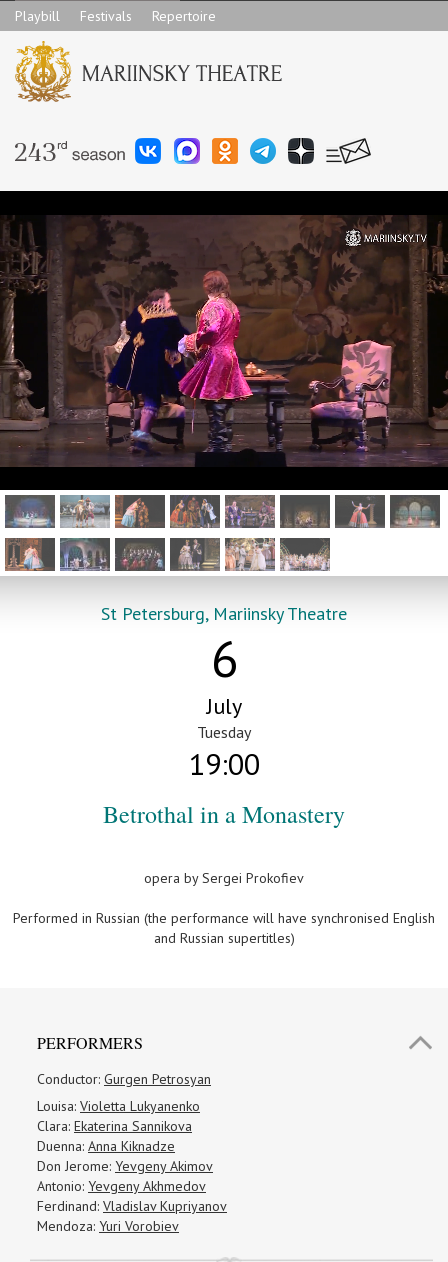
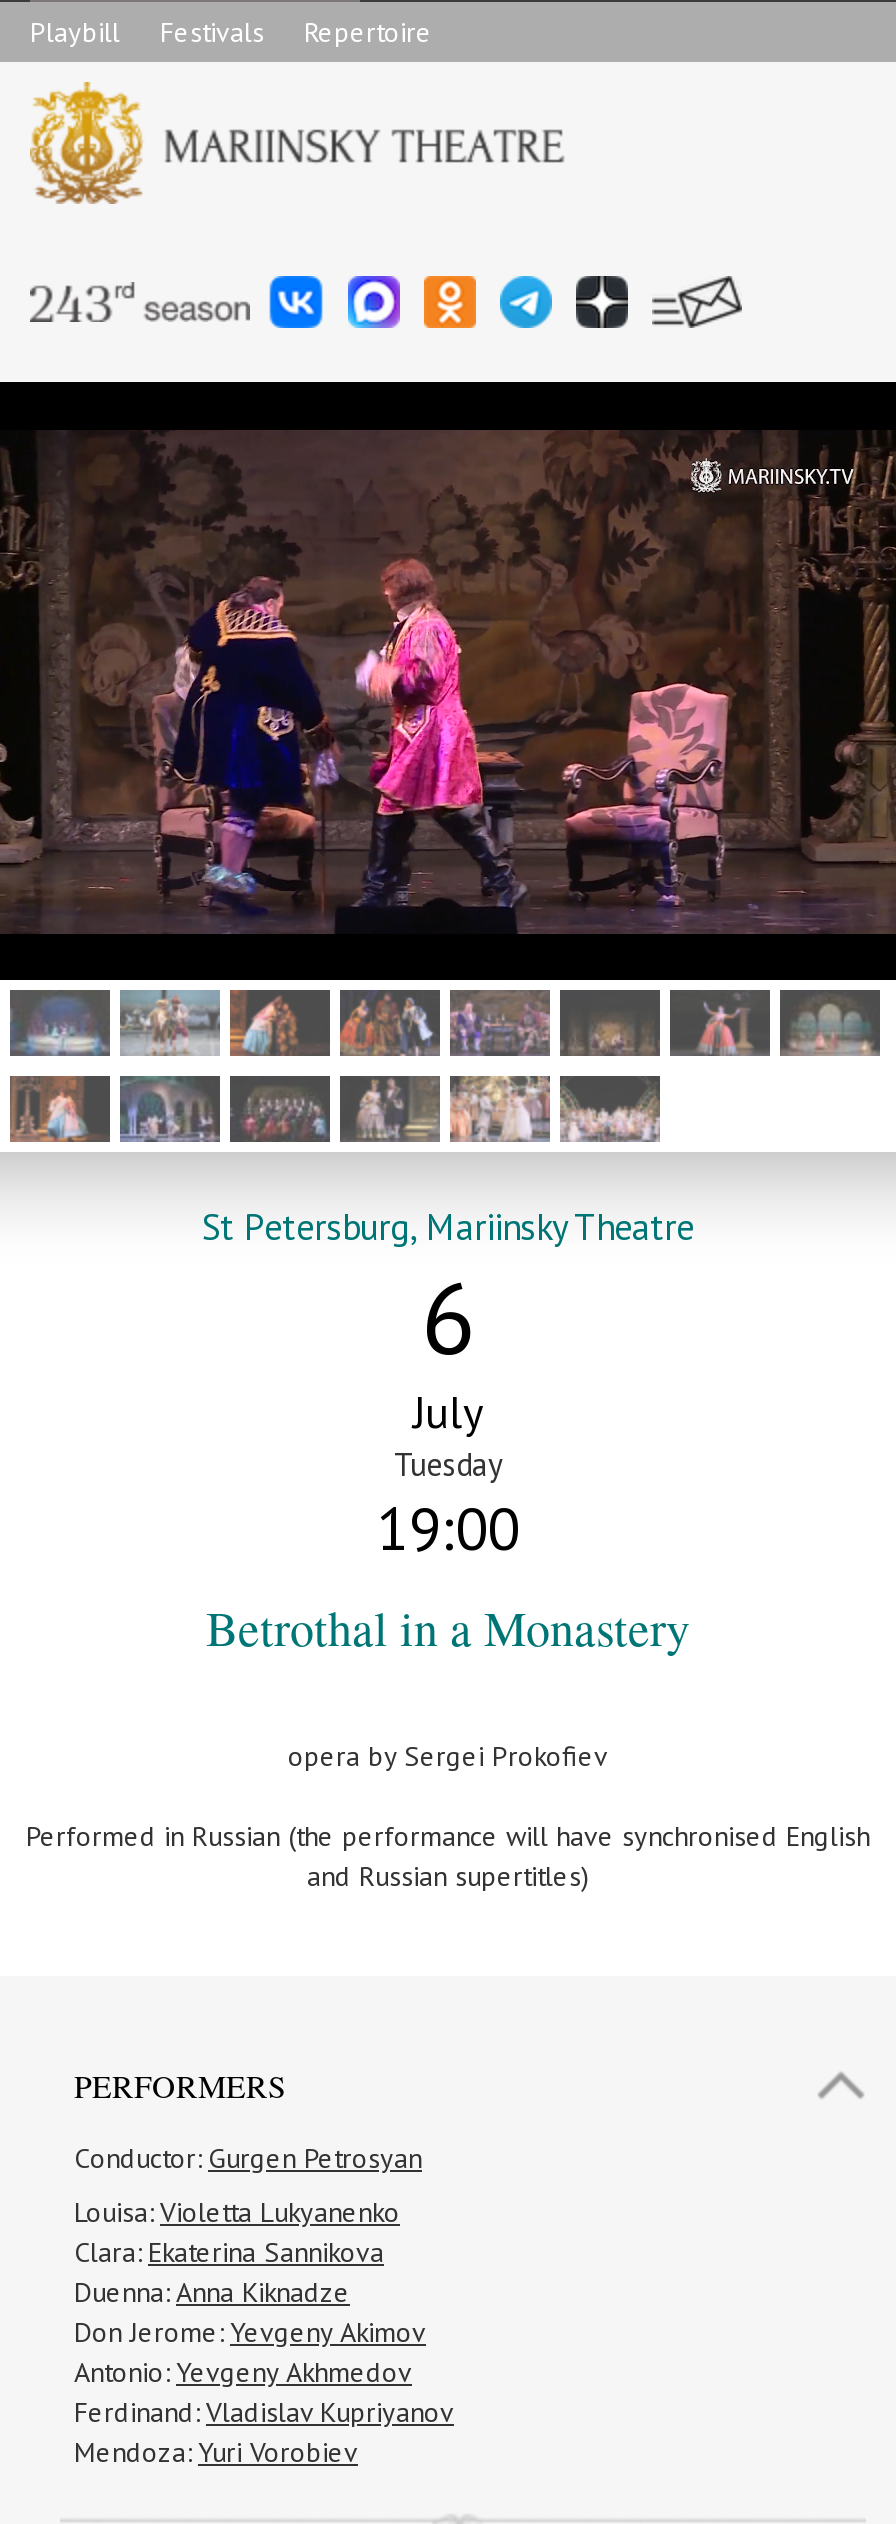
[3,215,445,467] [image] -> [6,432,890,934] [image]

